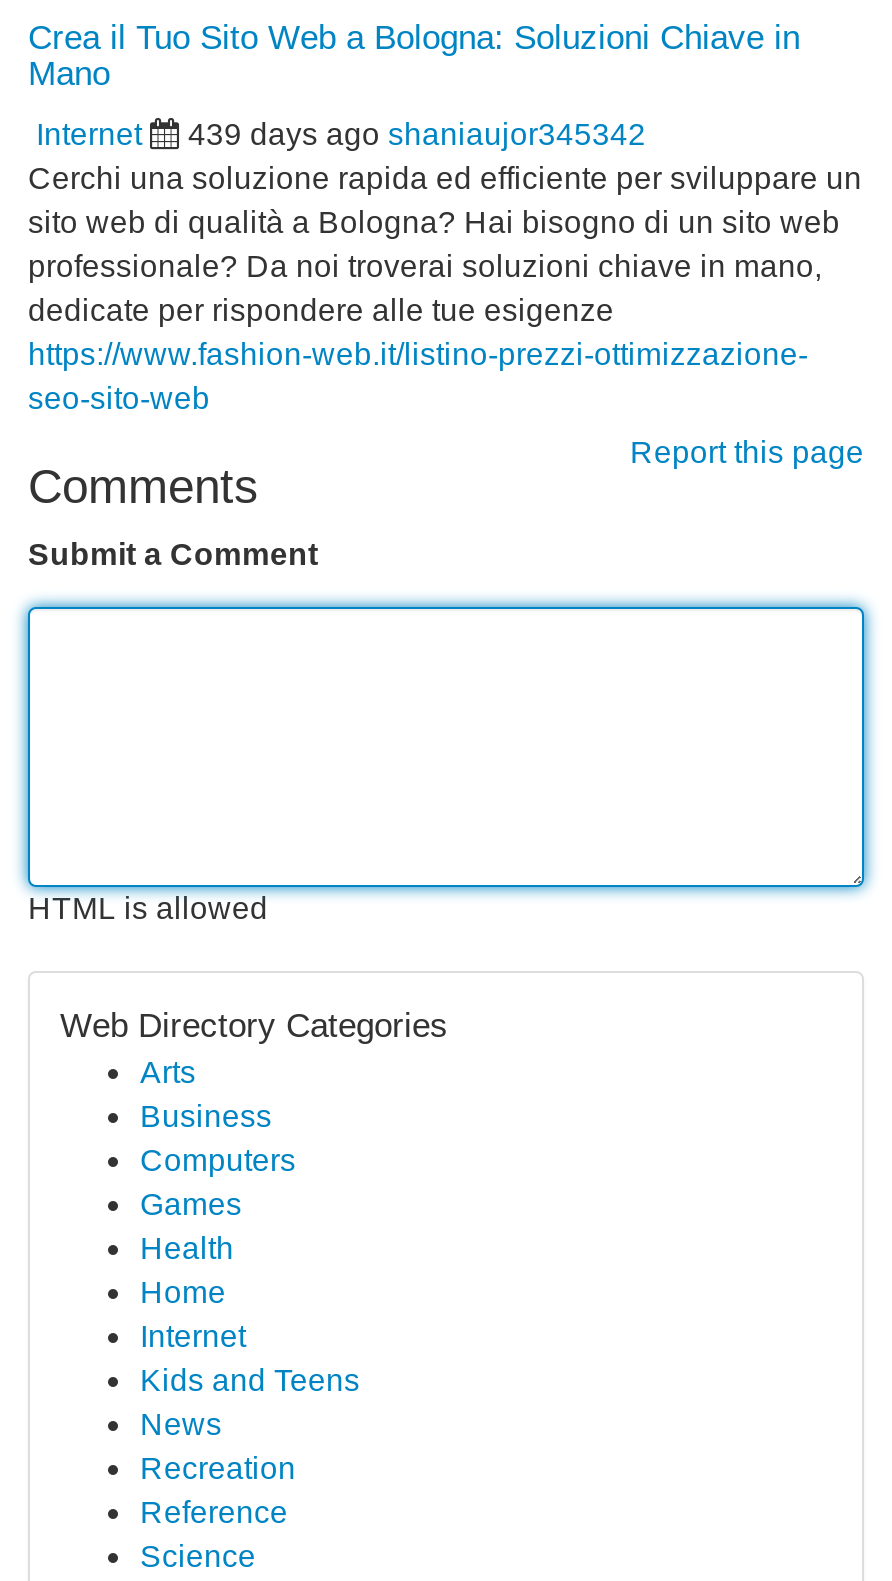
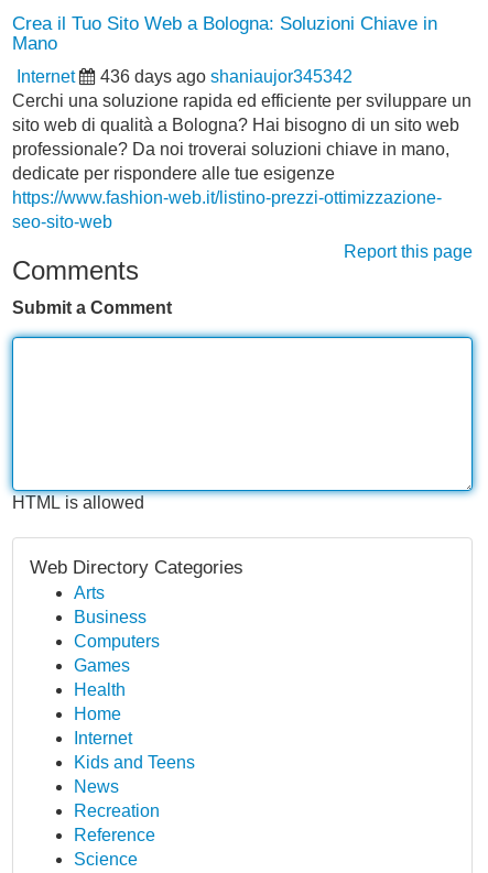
[188,117,646,151] 439 days ago shaniaujor345342 -> [100,67,353,86] 436 days ago shaniaujor345342

